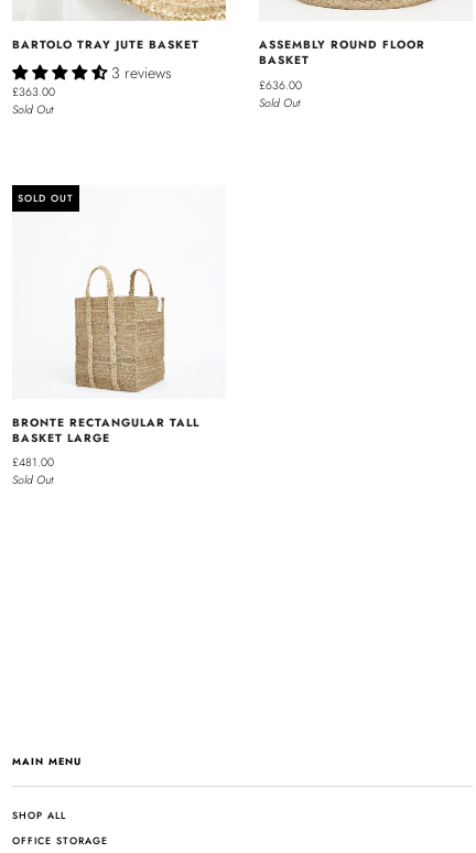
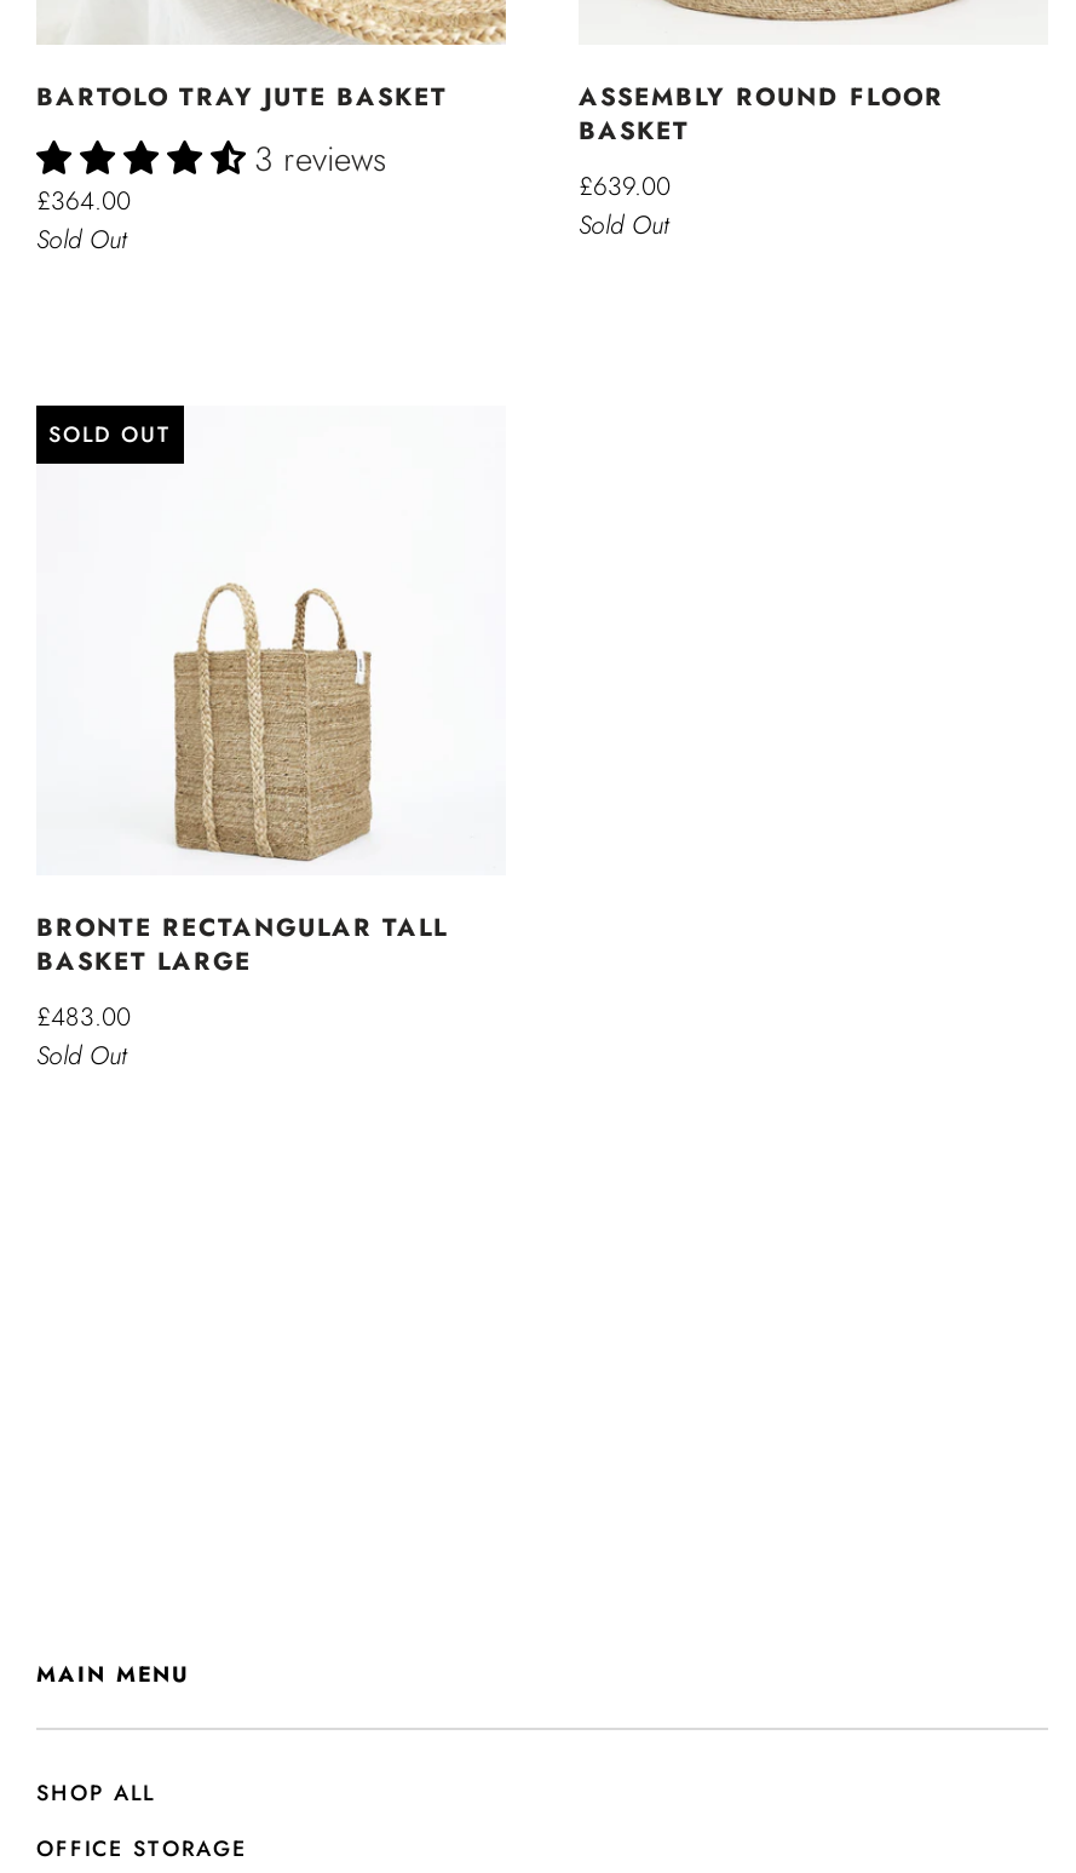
[259,77,302,93] £636.00 -> [579,168,671,205] £639.00
[12,83,55,100] £363.00 -> [36,183,131,219] £364.00
[12,454,54,471] £481.00 -> [36,998,131,1034] £483.00

